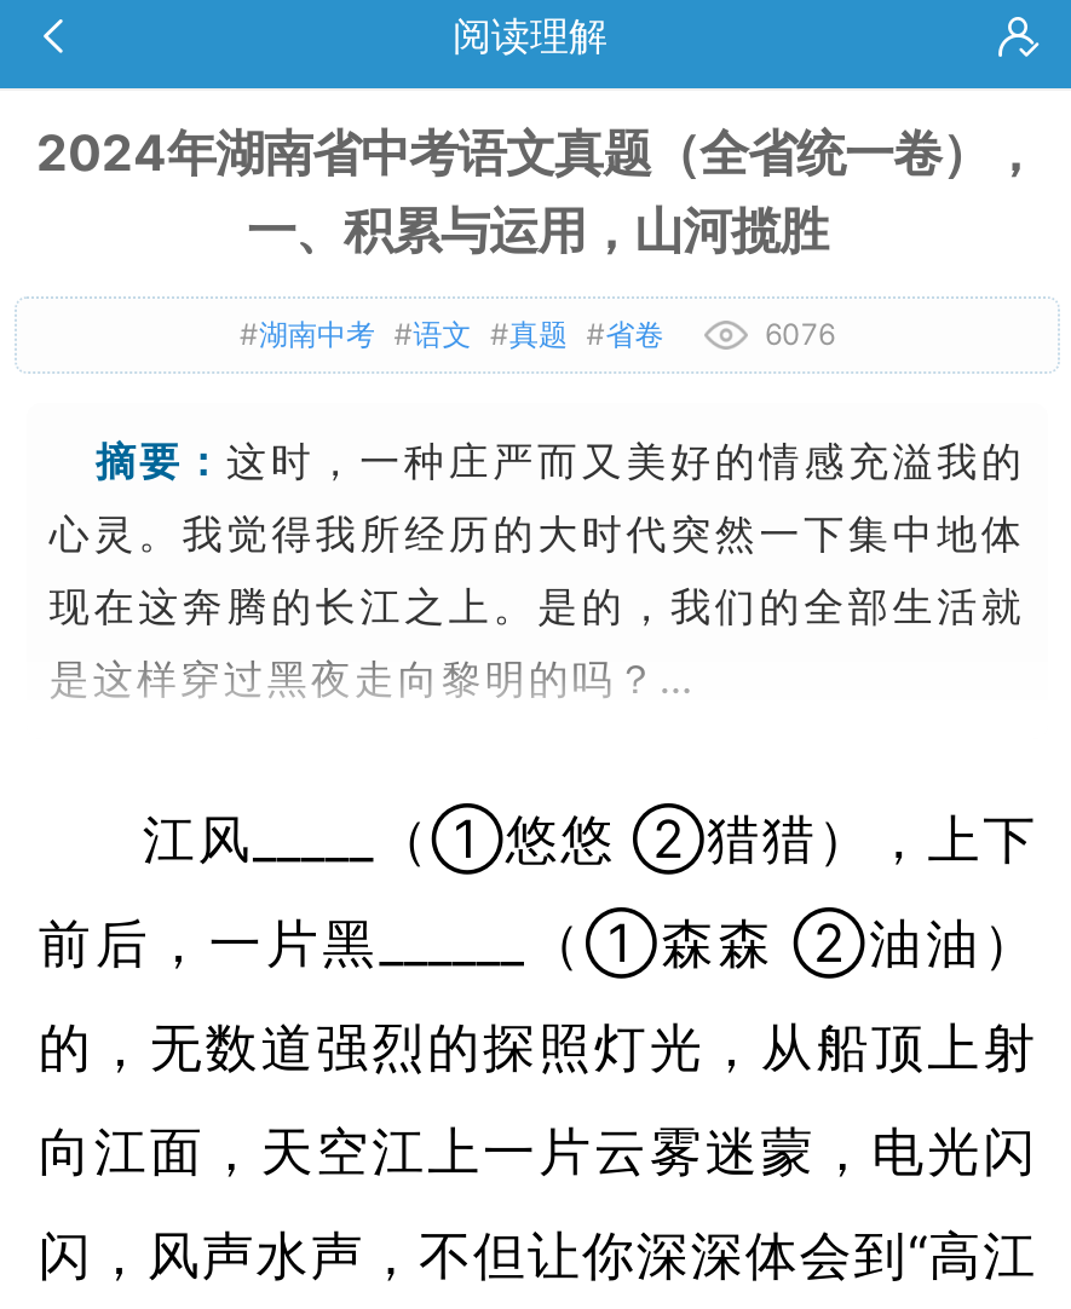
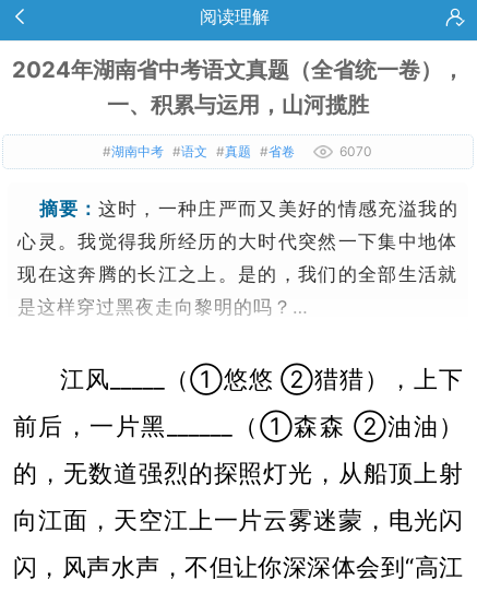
[765,316,835,352] 6076 -> [340,143,373,159] 6070

